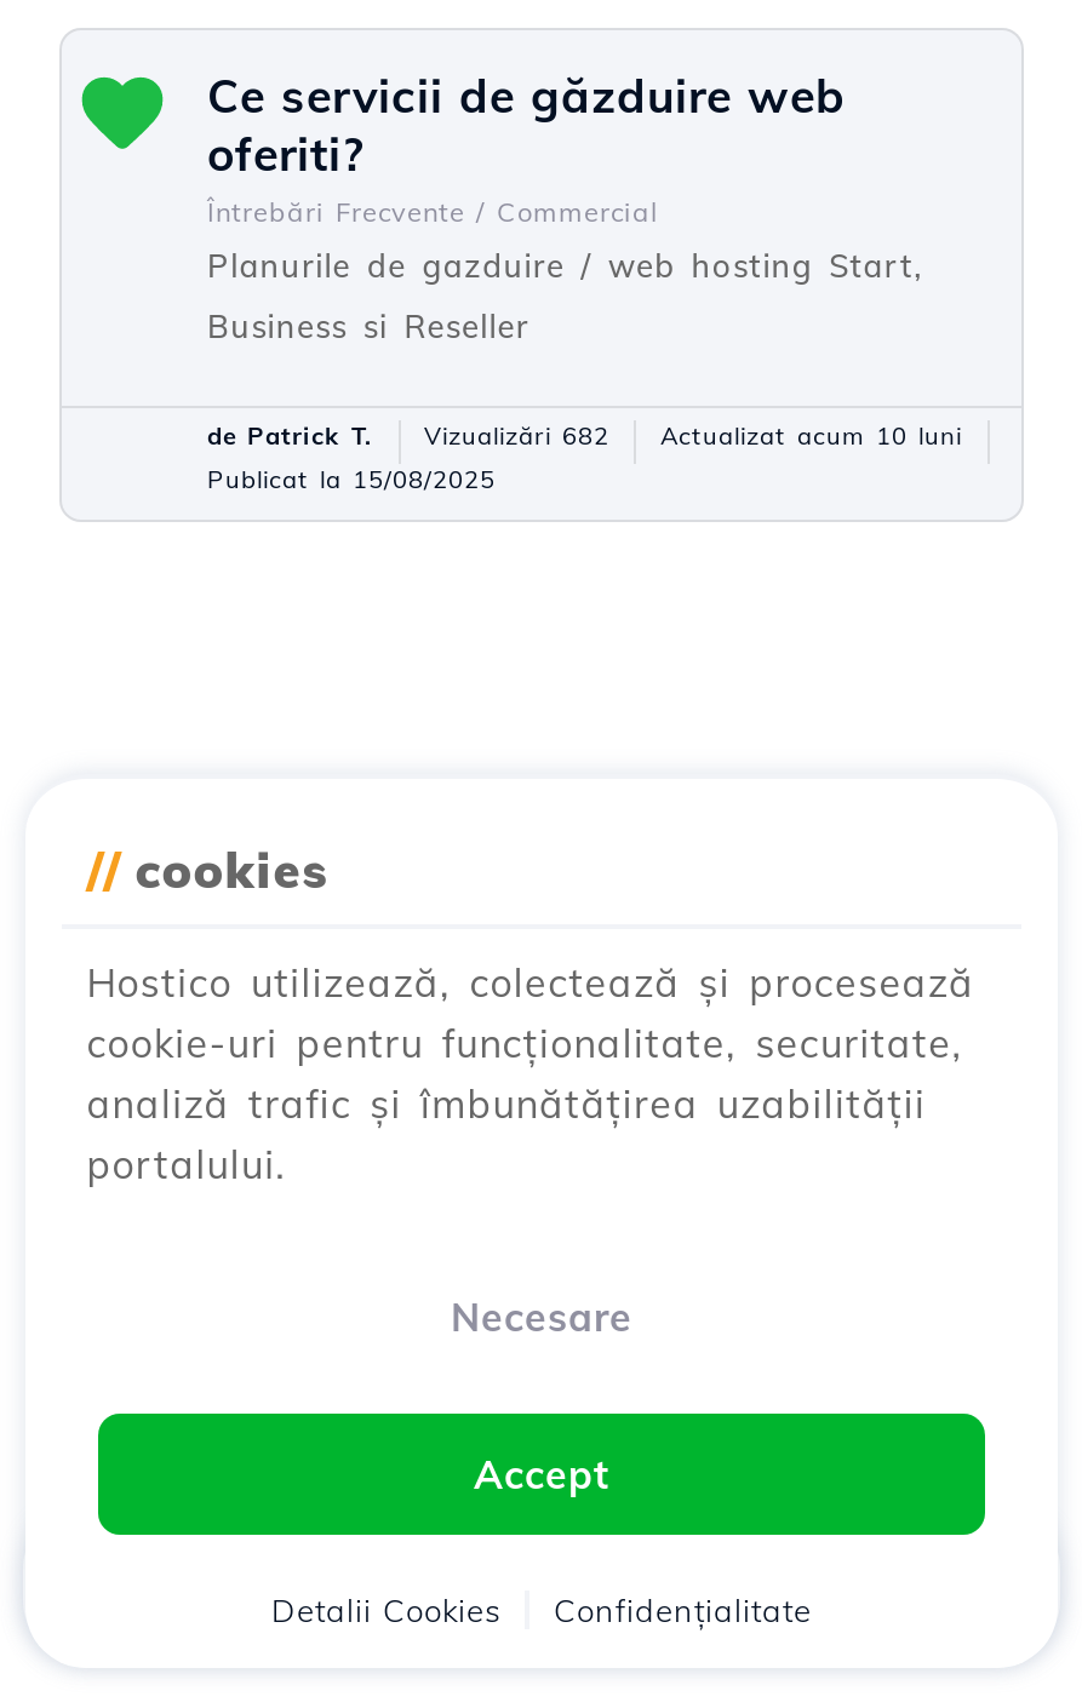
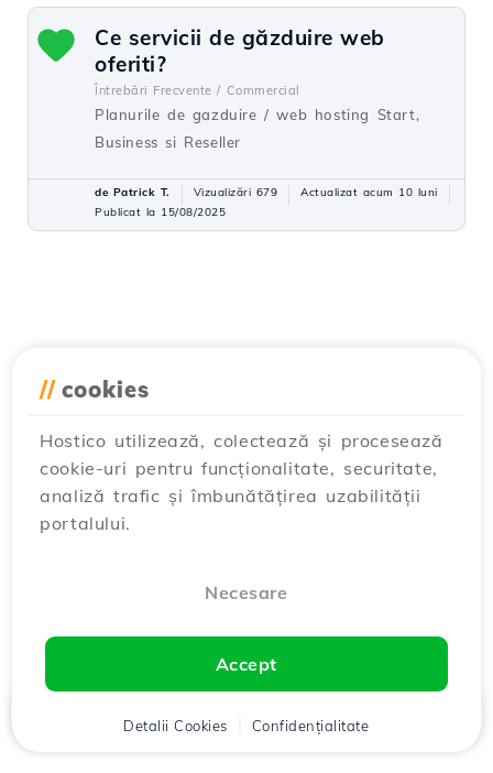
[207,420,962,452] de Patrick T. Vizualizări 682 Actualizat acum 10 luni -> [95,185,437,199] de Patrick T. Vizualizări 679 Actualizat acum 10 luni

